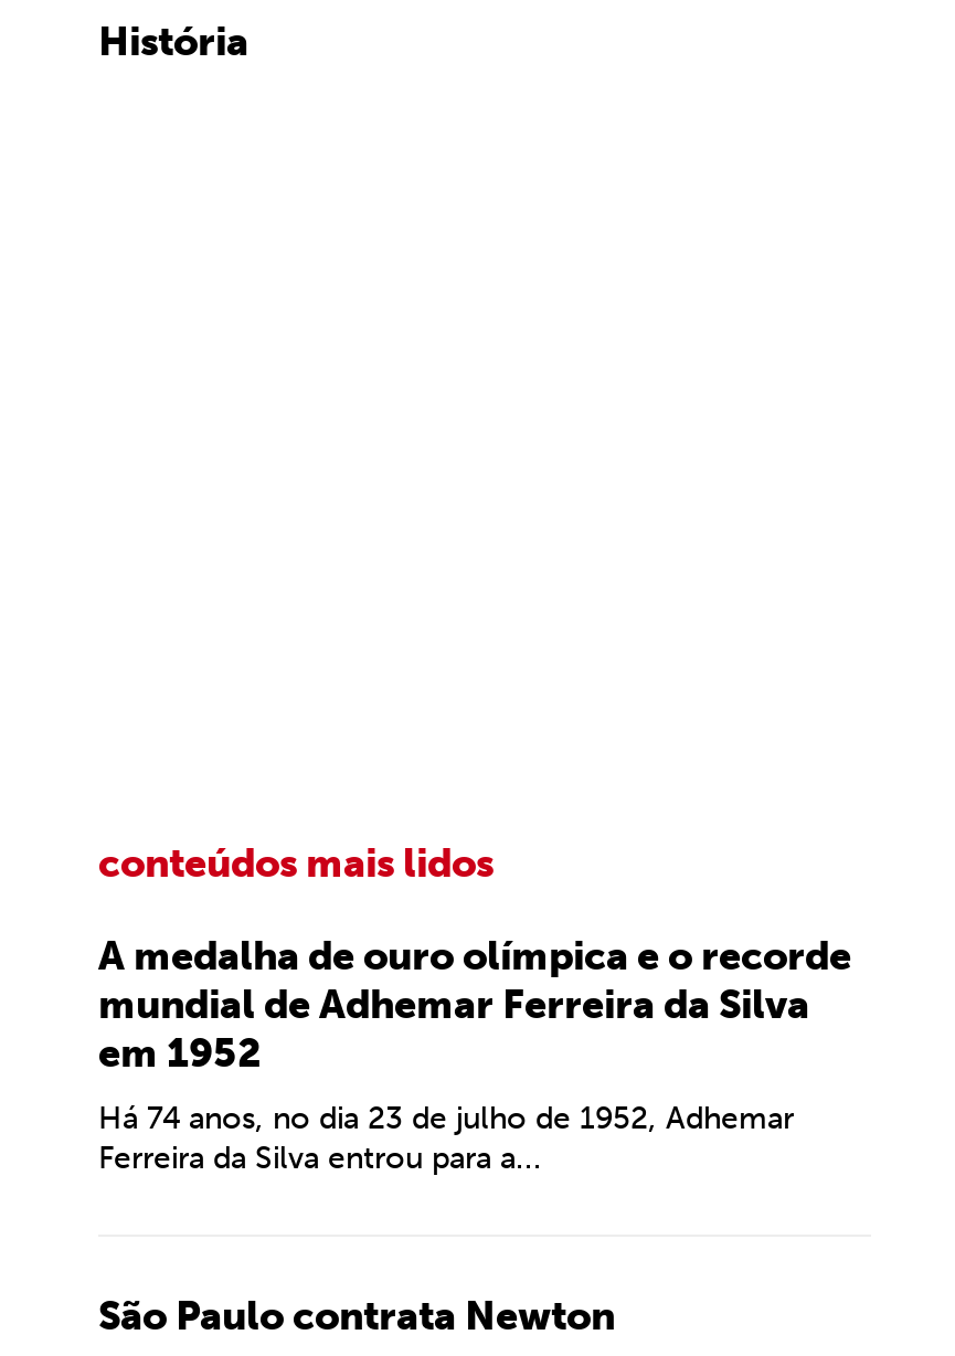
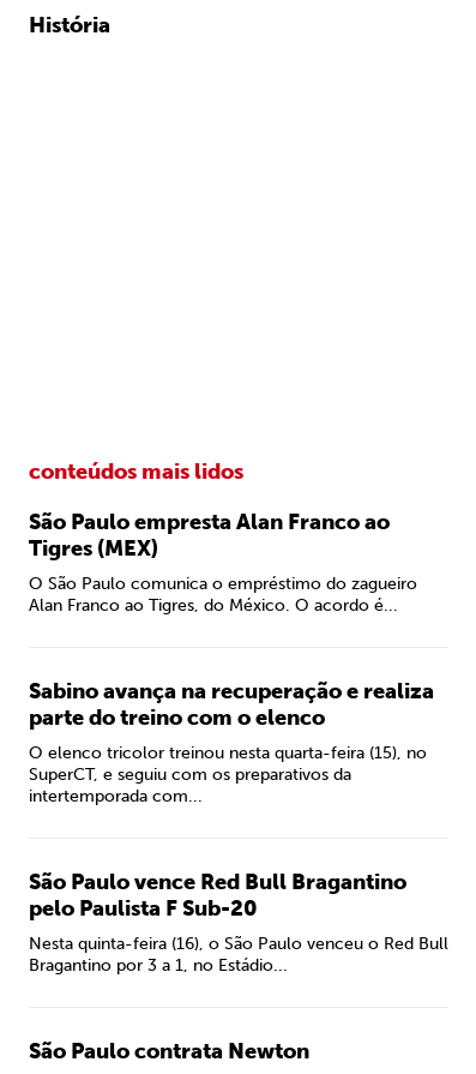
[98,932,851,1177] A medalha de ouro olímpica e o recorde | mundial de Adhemar Ferreira da Silva | em 1952 | Há 74 anos, no dia 23 de julho de 1952, Adhemar | Ferreira da Silva entrou para a... -> [29,509,448,976] São Paulo empresta Alan Franco ao | Tigres (MEX) | O São Paulo comunica o empréstimo do zagueiro | Alan Franco ao Tigres, do México. O acordo é... | Sabino avança na recuperação e realiza | parte do treino com o elenco | O elenco tricolor treinou nesta quarta-feira (15), no | SuperCT, e seguiu com os preparativos da | intertemporada com... | São Paulo vence Red Bull Bragantino | pelo Paulista F Sub-20 | Nesta quinta-feira (16), o São Paulo venceu o Red Bull | Bragantino por 3 a 1, no Estádio...

